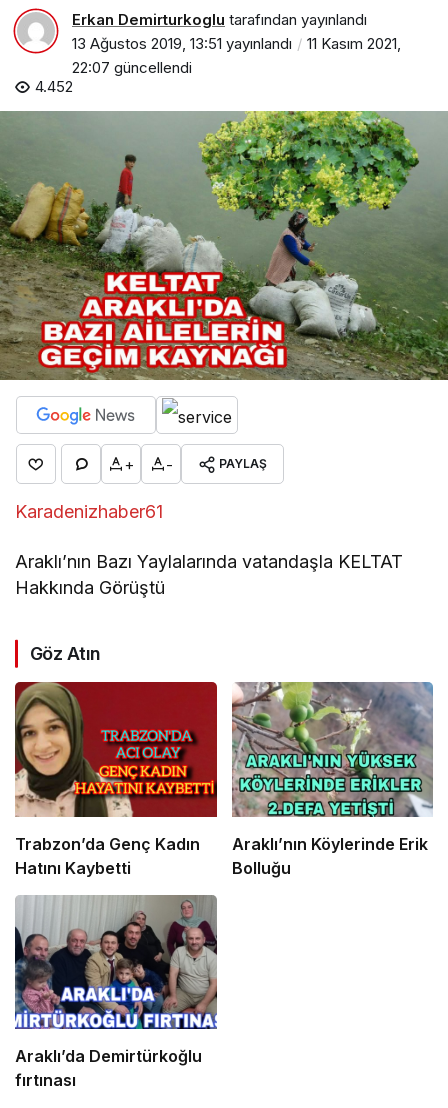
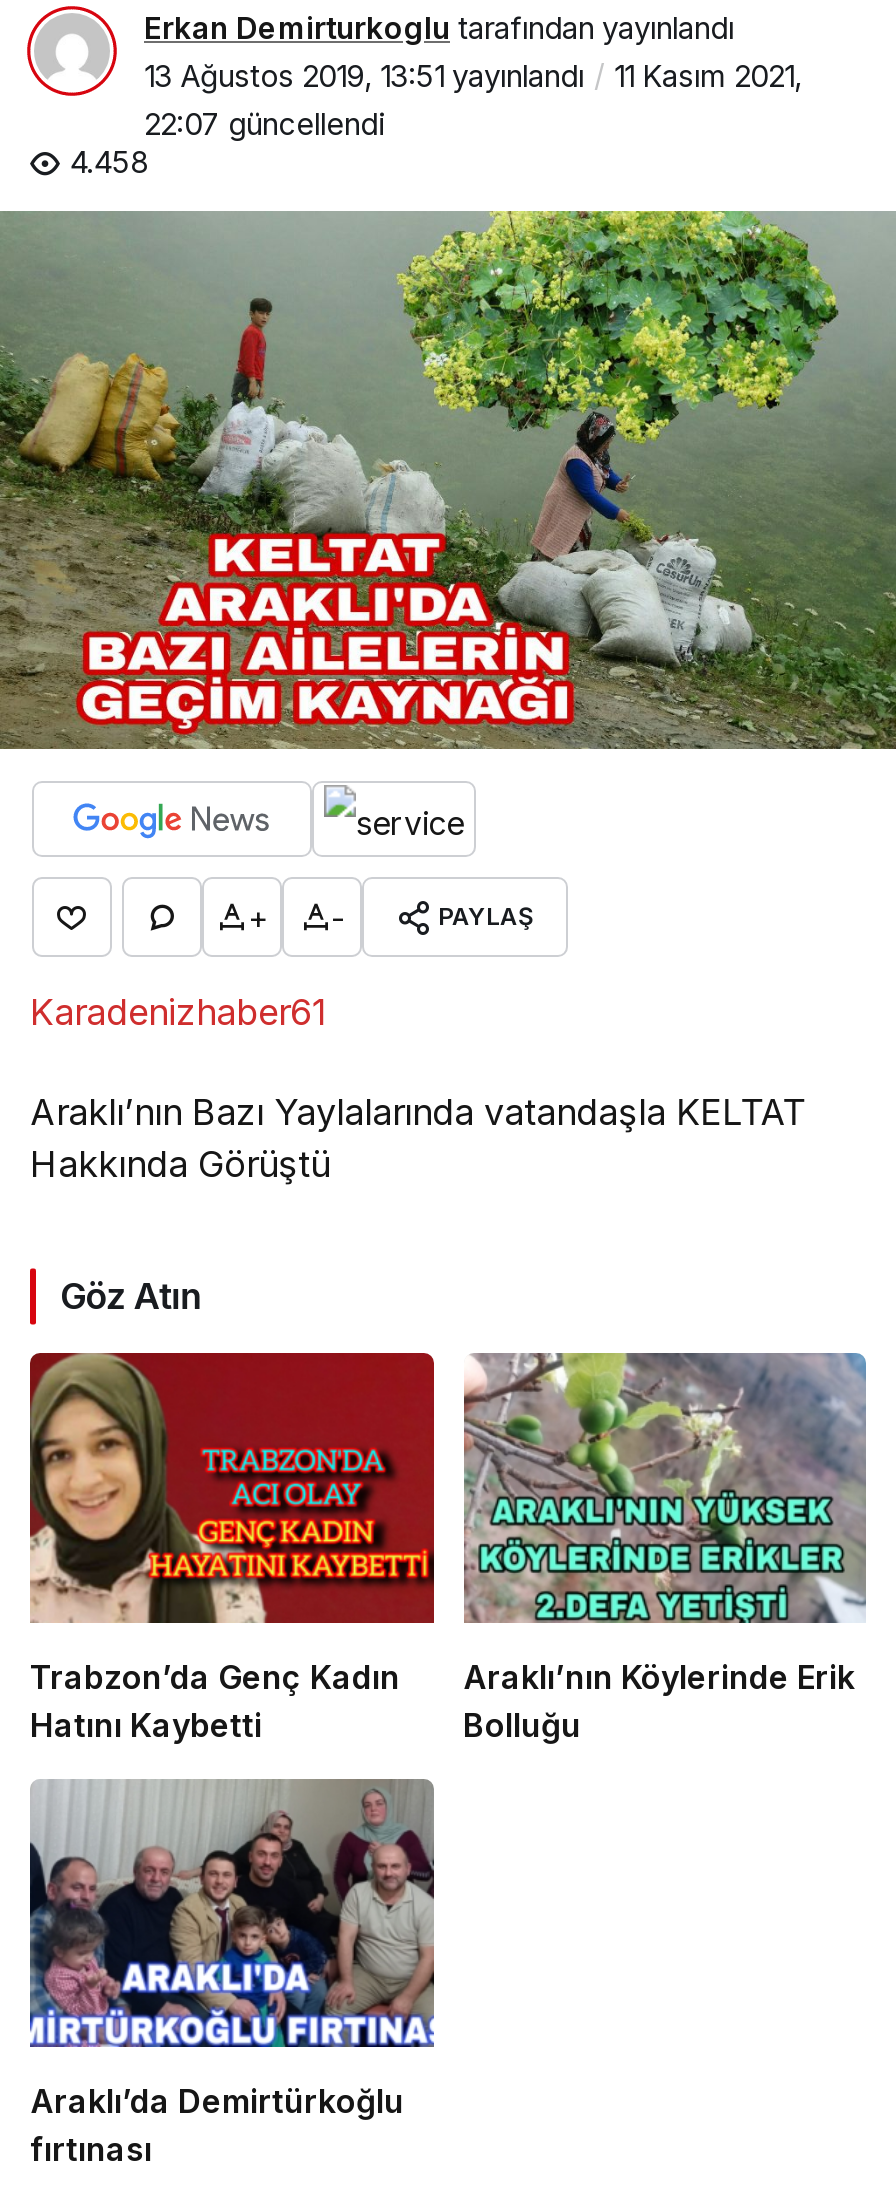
[35,76,73,95] 4.452 -> [70,142,148,180] 4.458

